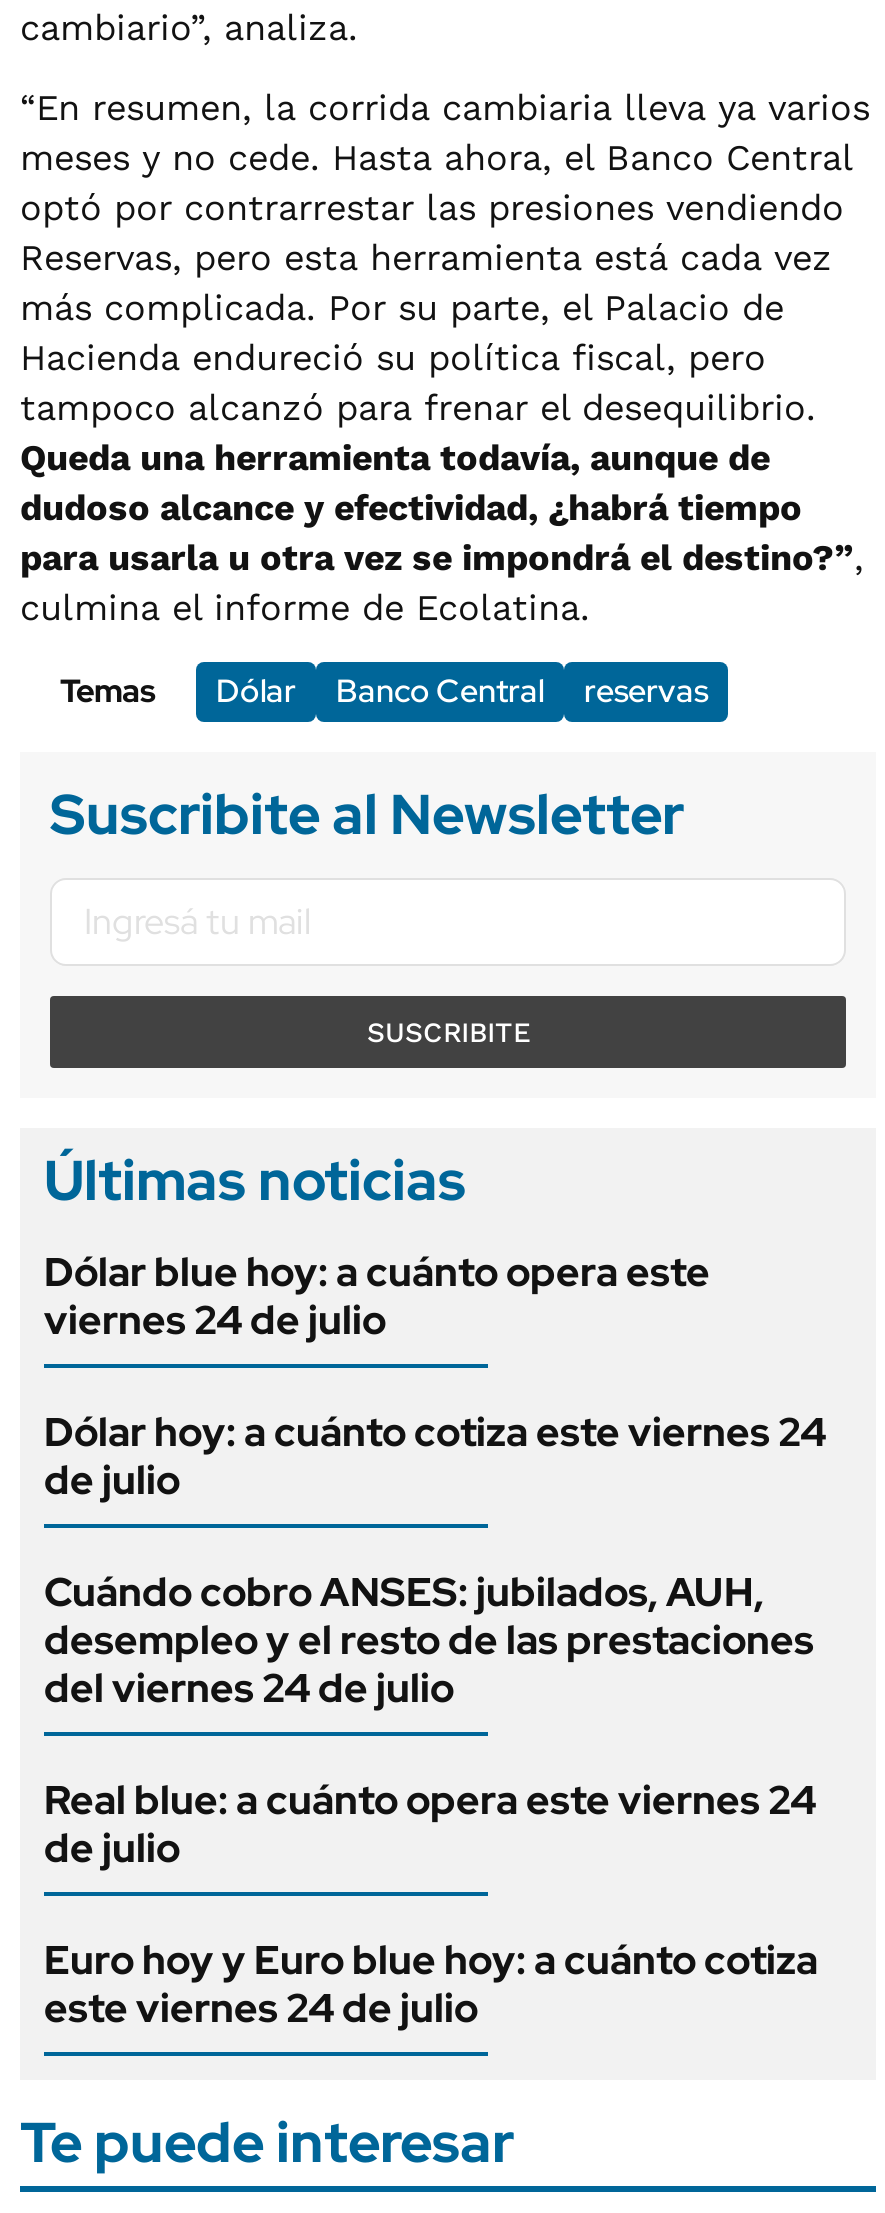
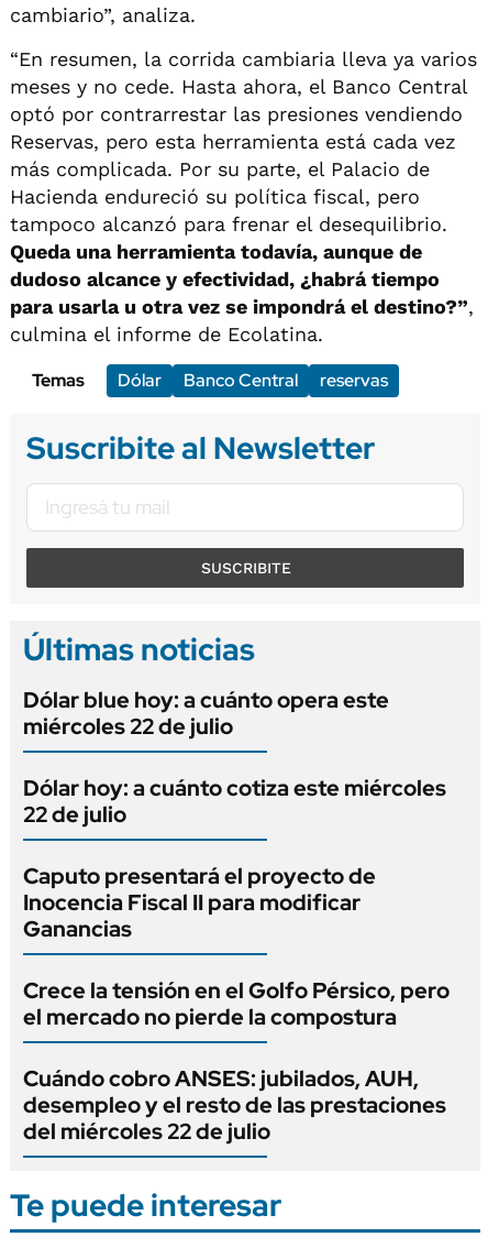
[44,1293,826,1505] viernes 24 de julio | Dólar hoy: a cuánto cotiza este viernes 24 | de julio -> [23,712,450,1031] miércoles 22 de julio | Dólar hoy: a cuánto cotiza este miércoles | 22 de julio | Caputo presentará el proyecto de | Inocencia Fiscal II para modificar | Ganancias | Crece la tensión en el Golfo Pérsico, pero | el mercado no pierde la compostura
moved [44,1565,814,1665] -> [23,1064,446,1119]: Cuándo cobro ANSES: jubilados, AUH, | desempleo y el resto de las prestaciones
[44,1661,818,2033] del viernes 24 de julio | Real blue: a cuánto opera este viernes 24 | de julio | Euro hoy y Euro blue hoy: a cuánto cotiza | este viernes 24 de julio -> [23,1117,270,1145] del miércoles 22 de julio

